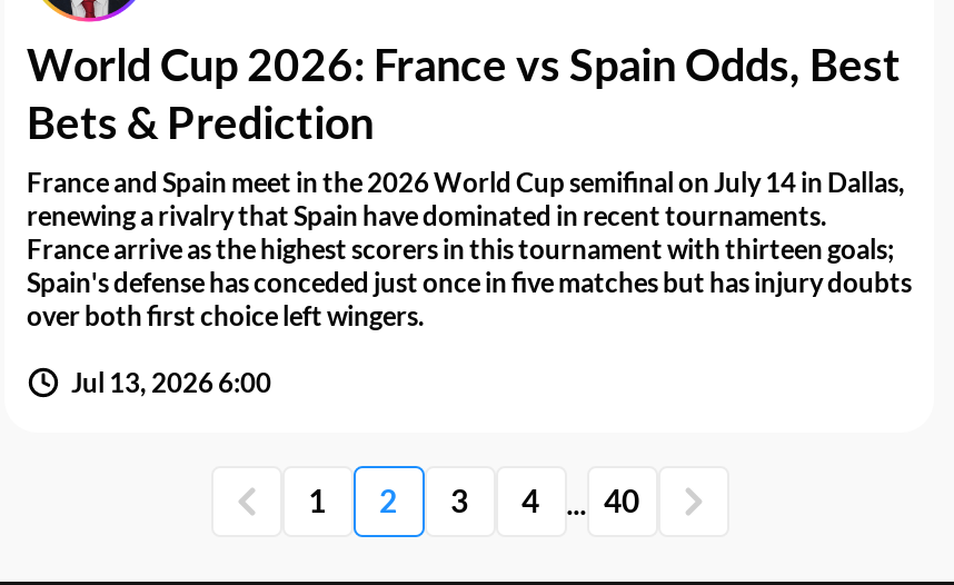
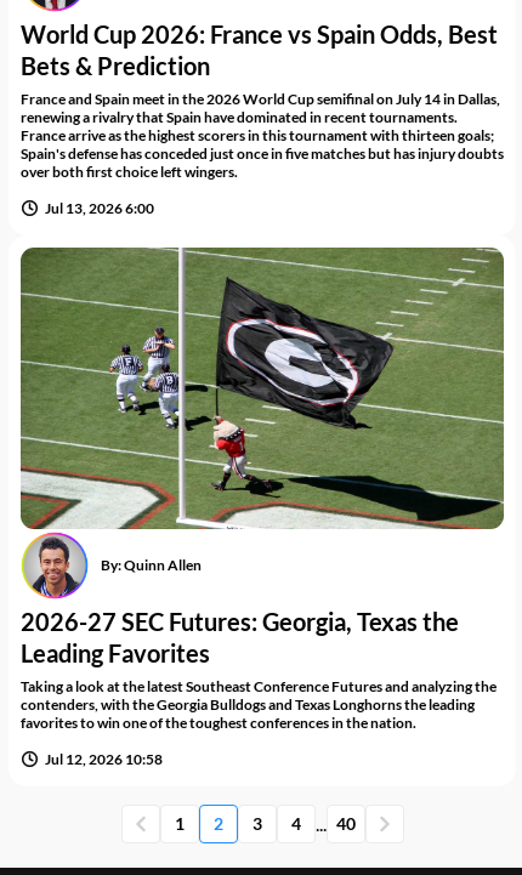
none -> [19,246,505,768] [image] | By: Quinn Allen | 2026-27 SEC Futures: Georgia, Texas the | Leading Favorites | Taking a look at the latest Southeast Conference Futures and analyzing the | contenders, with the Georgia Bulldogs and Texas Longhorns the leading | favorites to win one of the toughest conferences in the nation. | Jul 12, 2026 10:58

